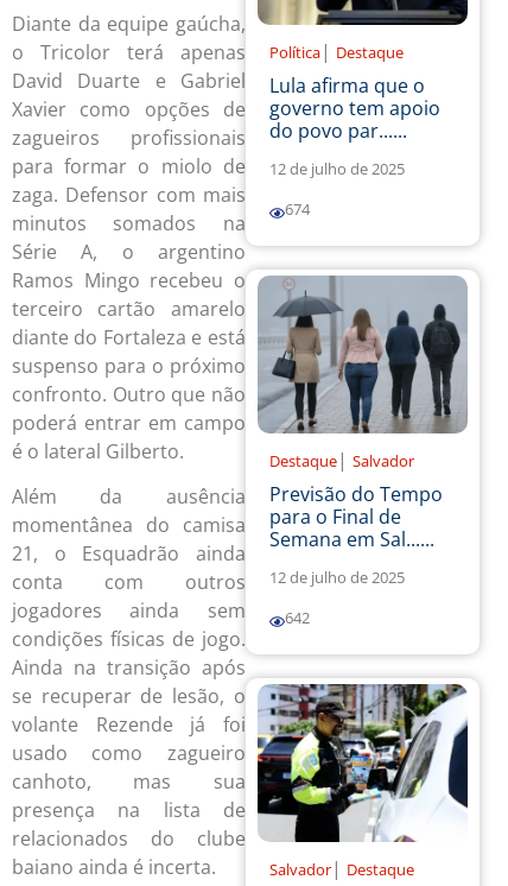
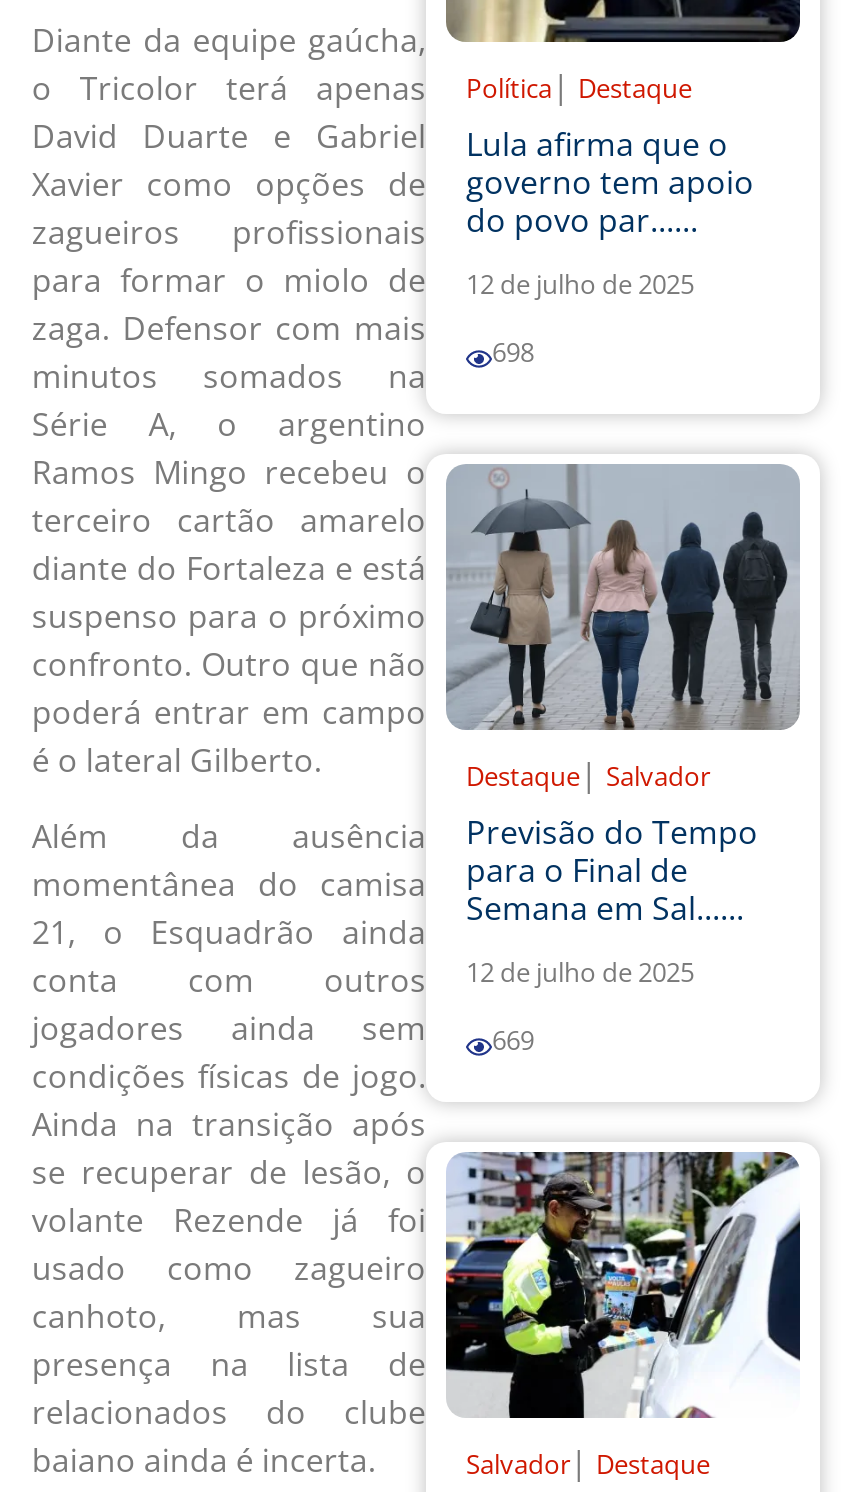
[285,199,310,220] 674 -> [492,335,534,371] 698
[12,598,310,629] jogadores ainda sem 642 -> [32,1006,534,1059] jogadores ainda sem 669

